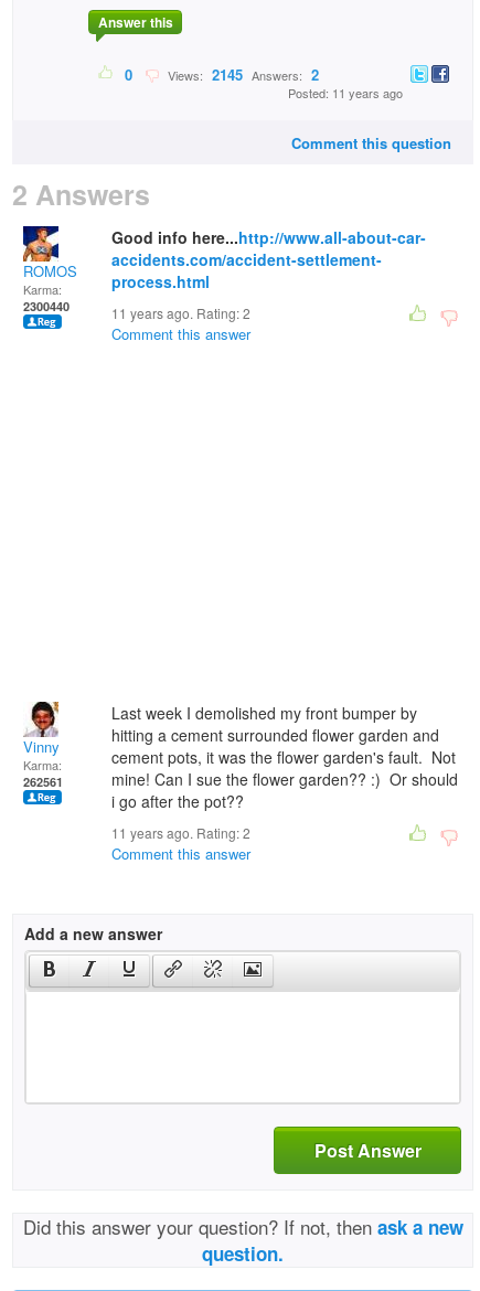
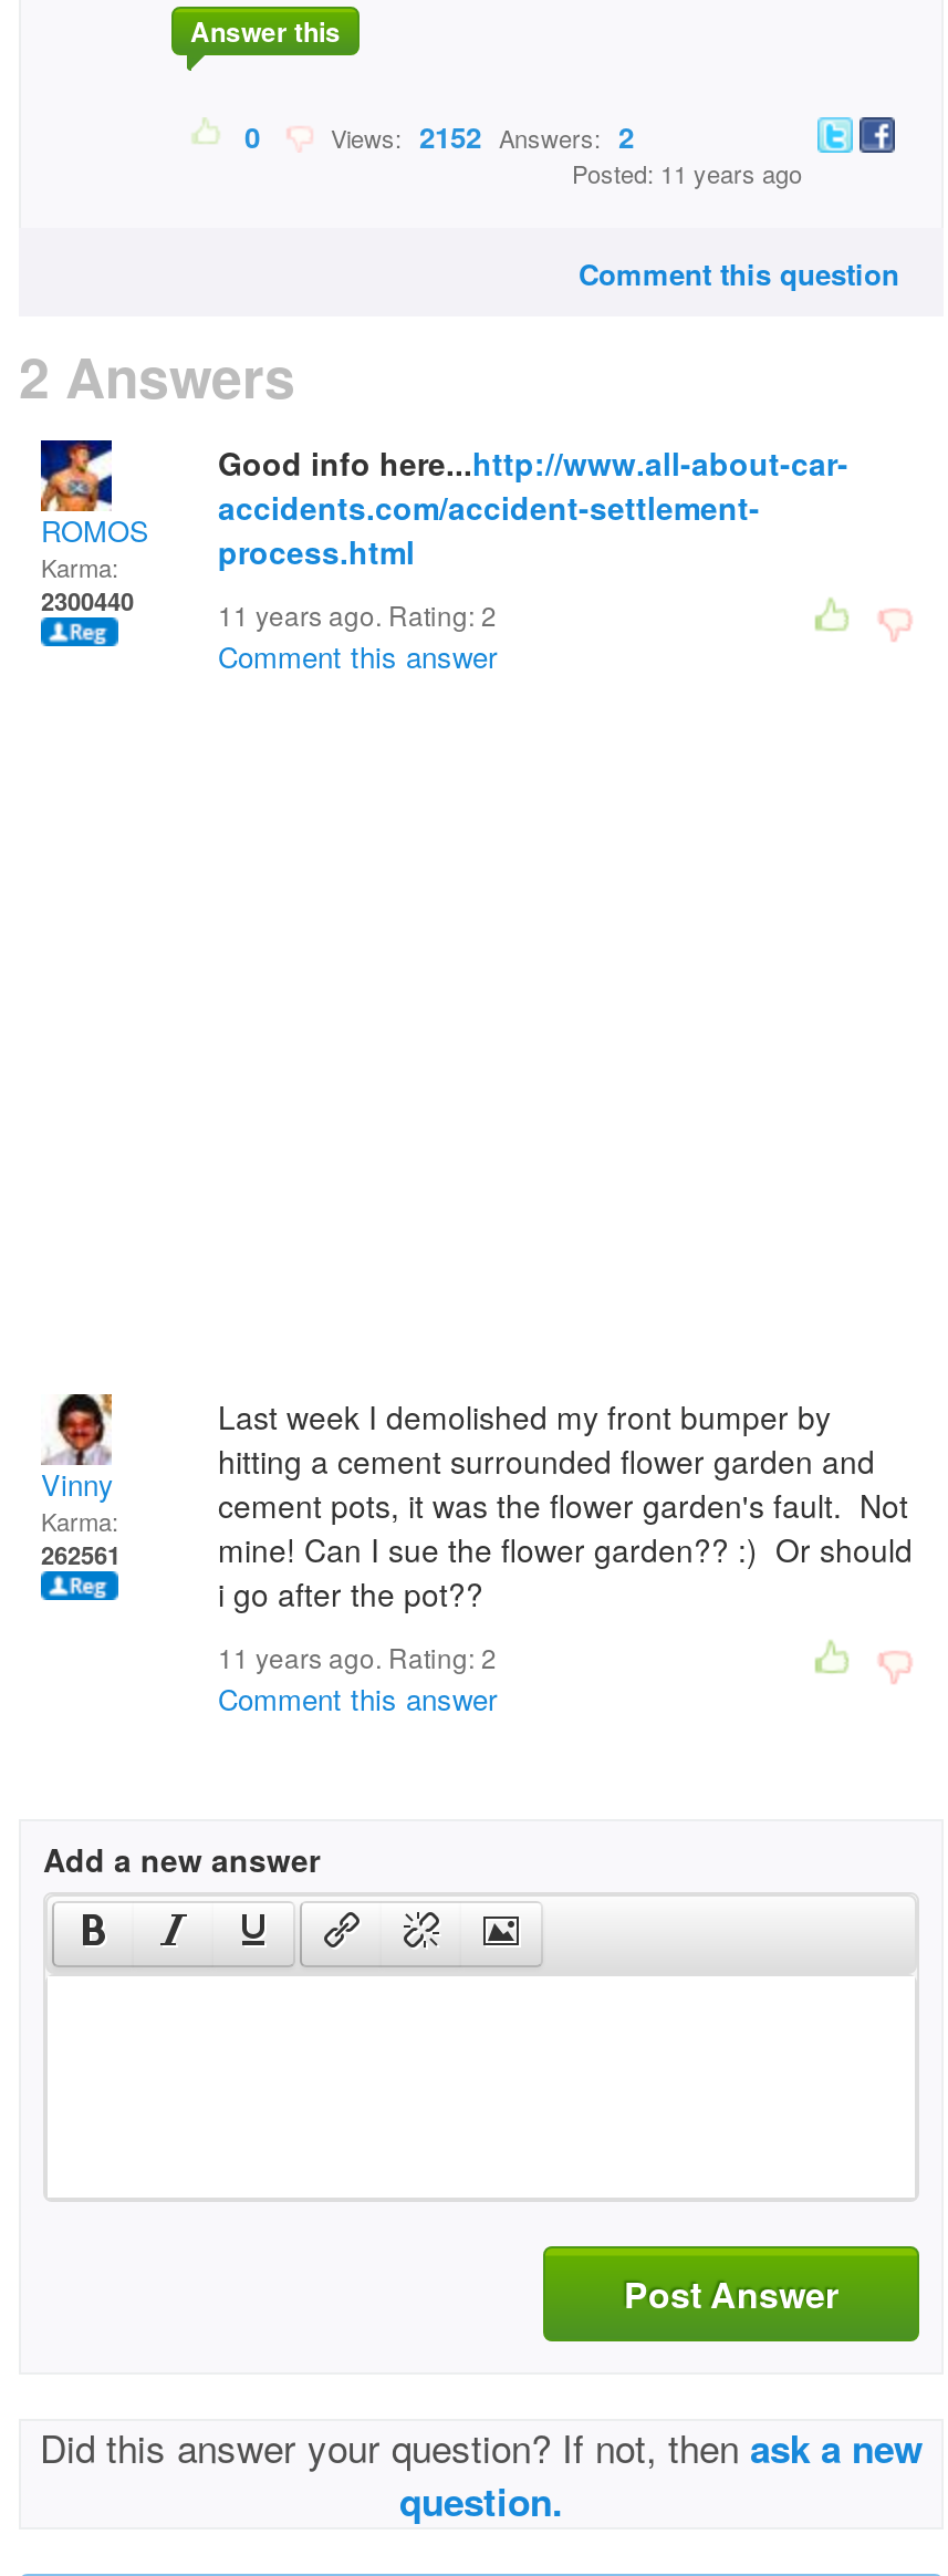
[161,64,319,85] Views: 2145 Answers: 2 -> [317,115,634,157] Views: 2152 Answers: 2

